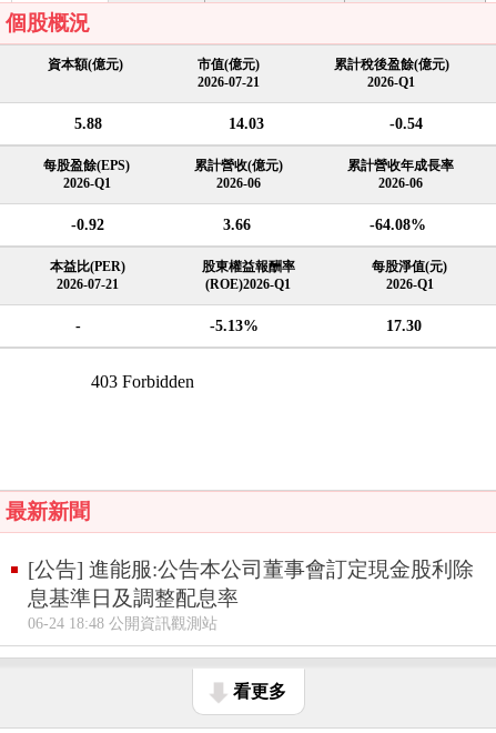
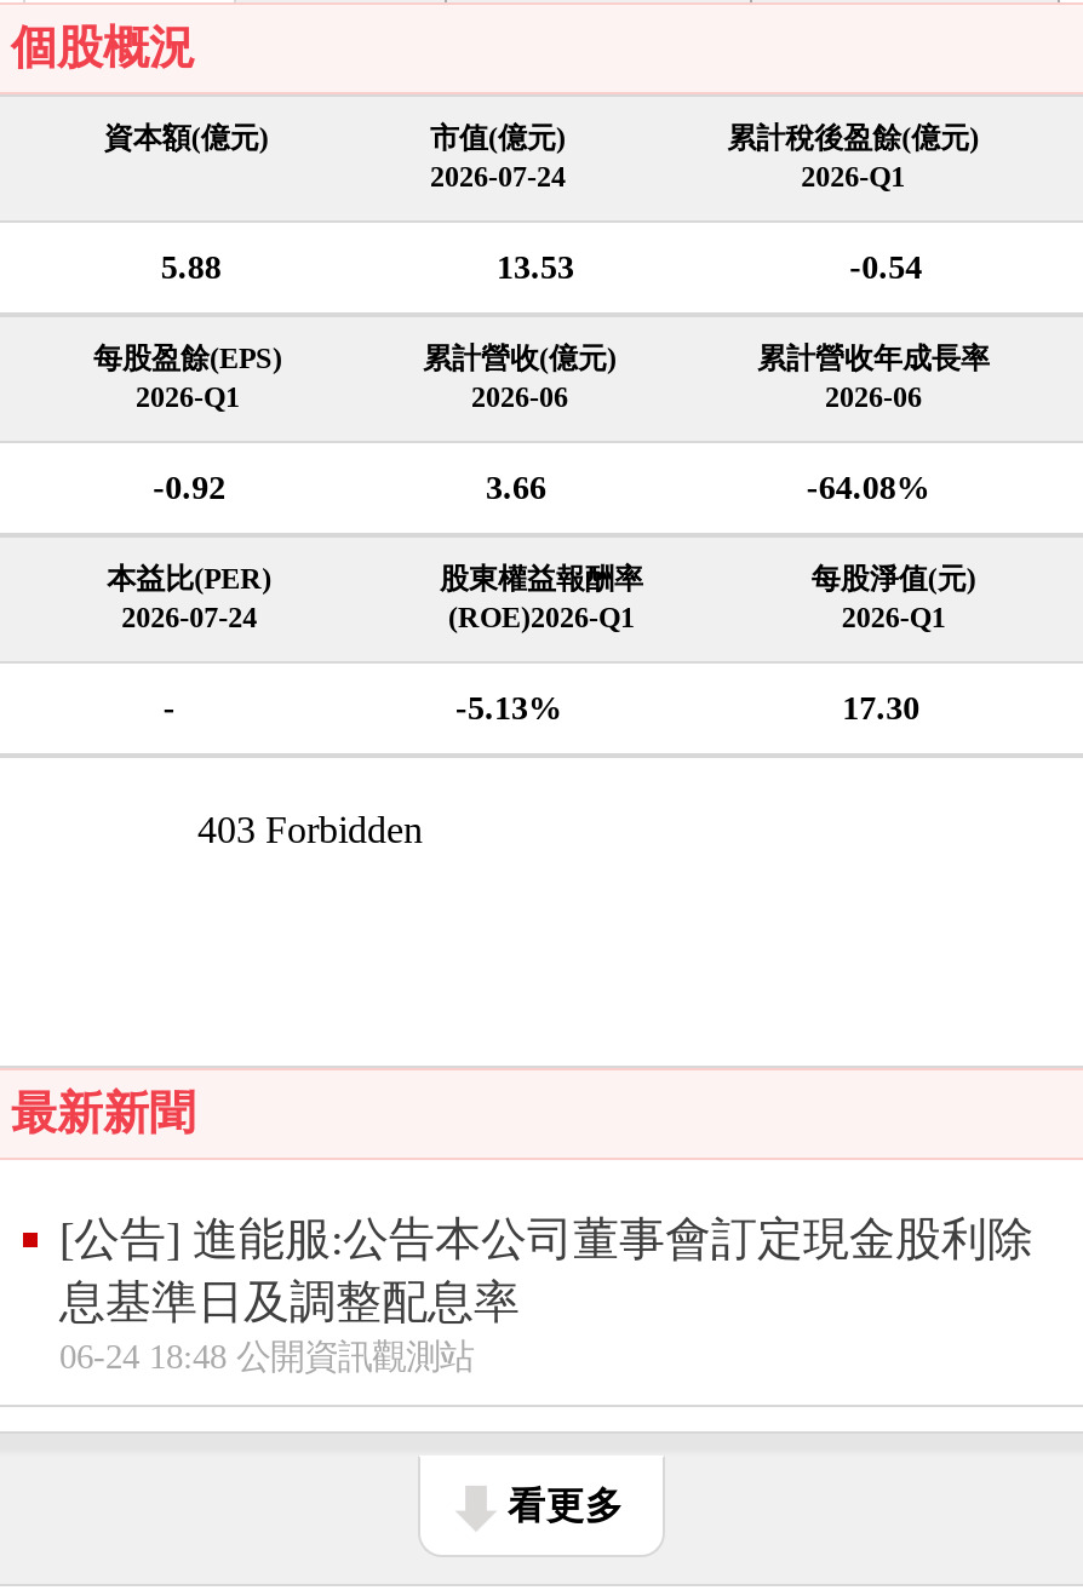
[198,74,260,90] 2026-07-21 -> [430,160,566,194] 2026-07-24
[228,114,264,132] 14.03 -> [497,247,574,286] 13.53
[56,277,118,292] 2026-07-21 -> [122,601,257,635] 2026-07-24

